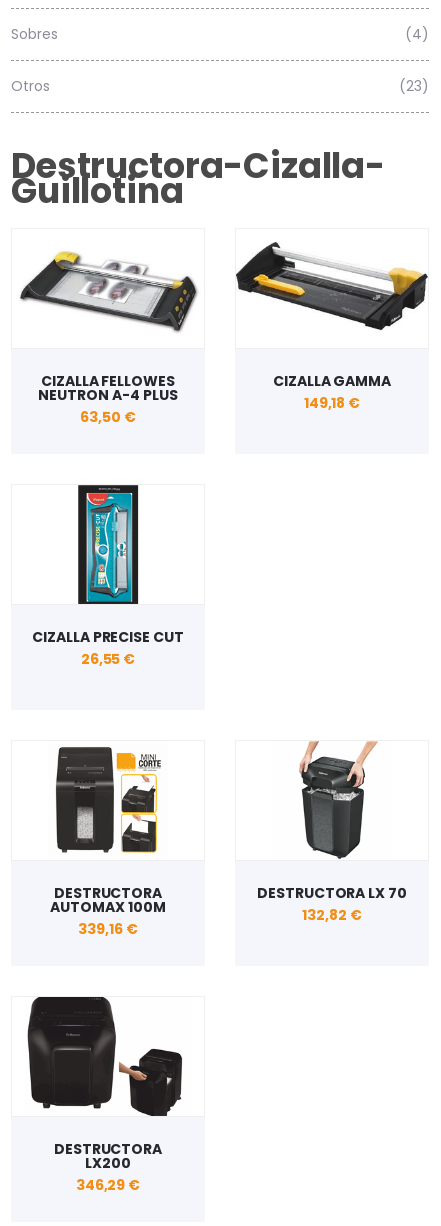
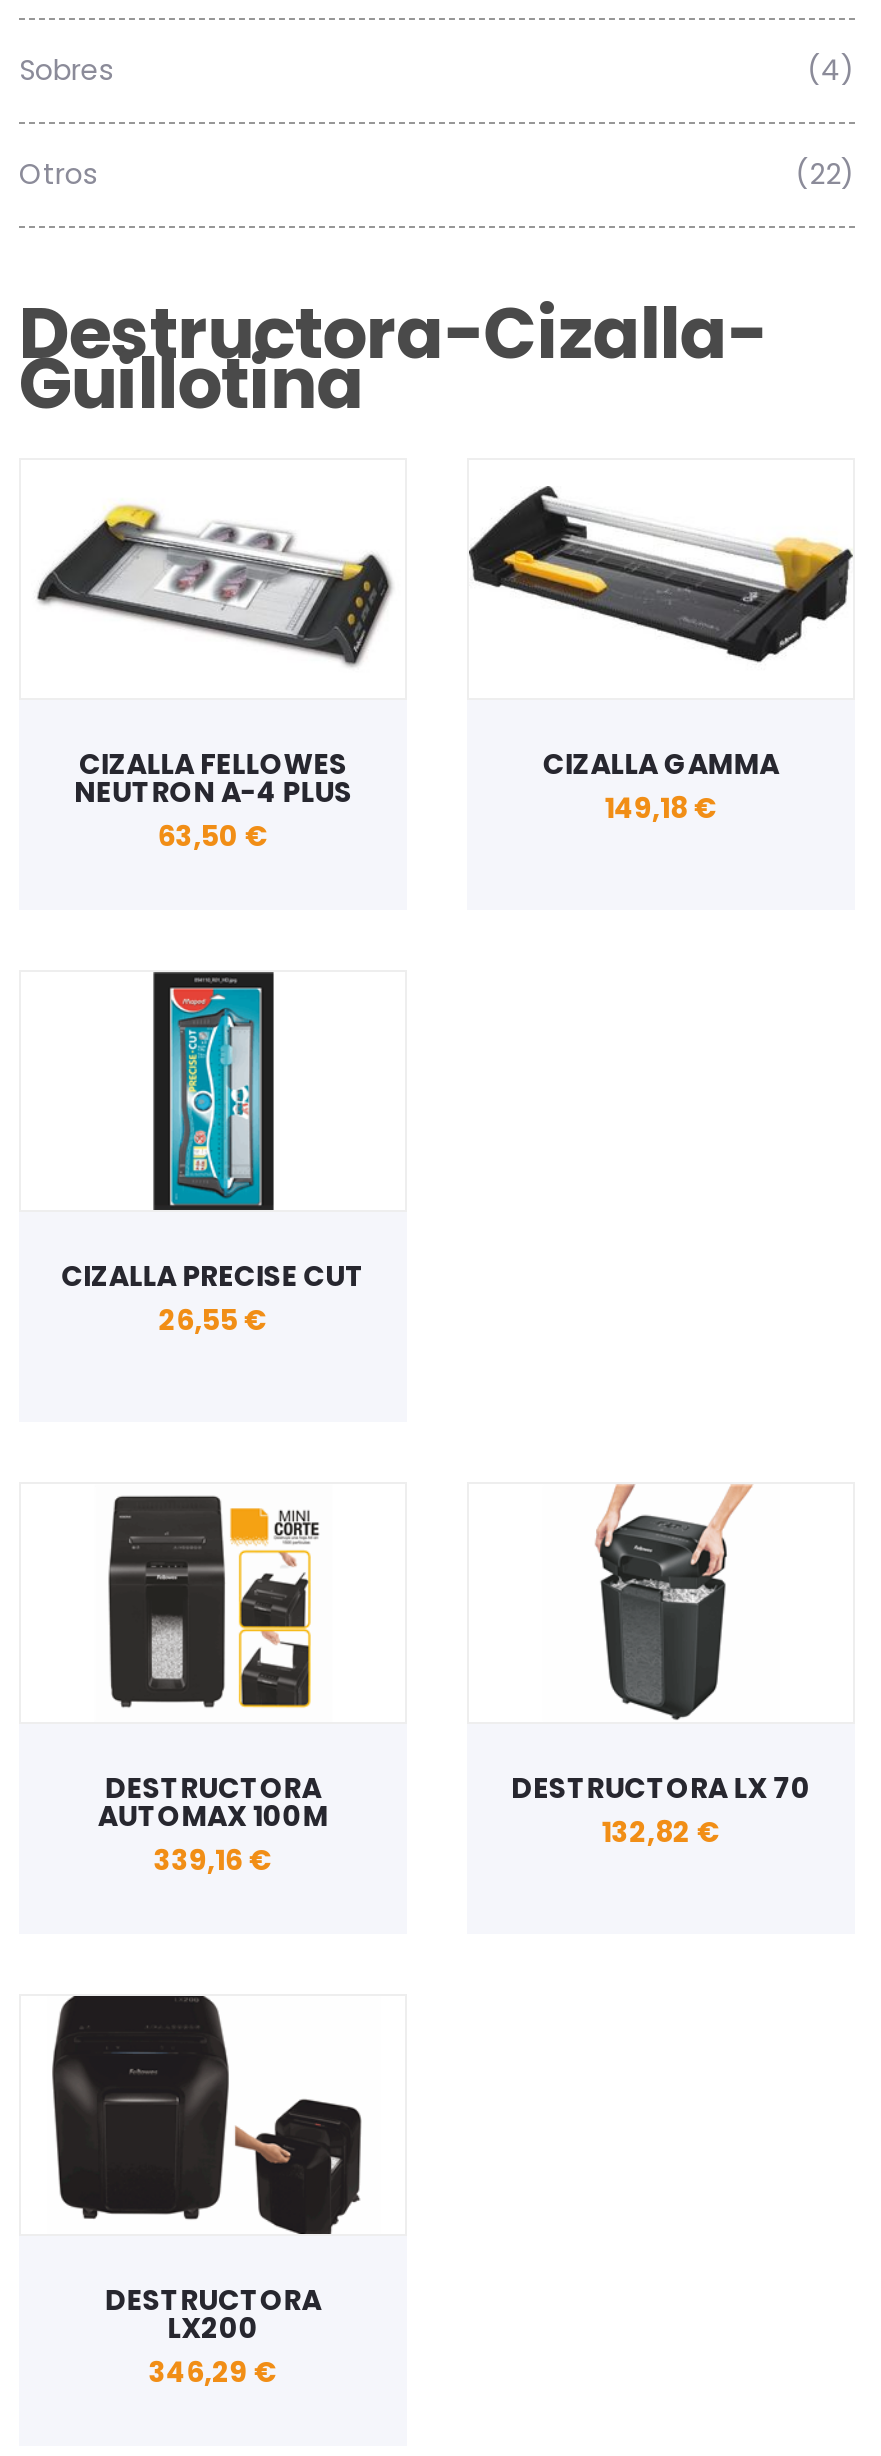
[399,76,429,96] (23) -> [795,154,855,194] (22)

